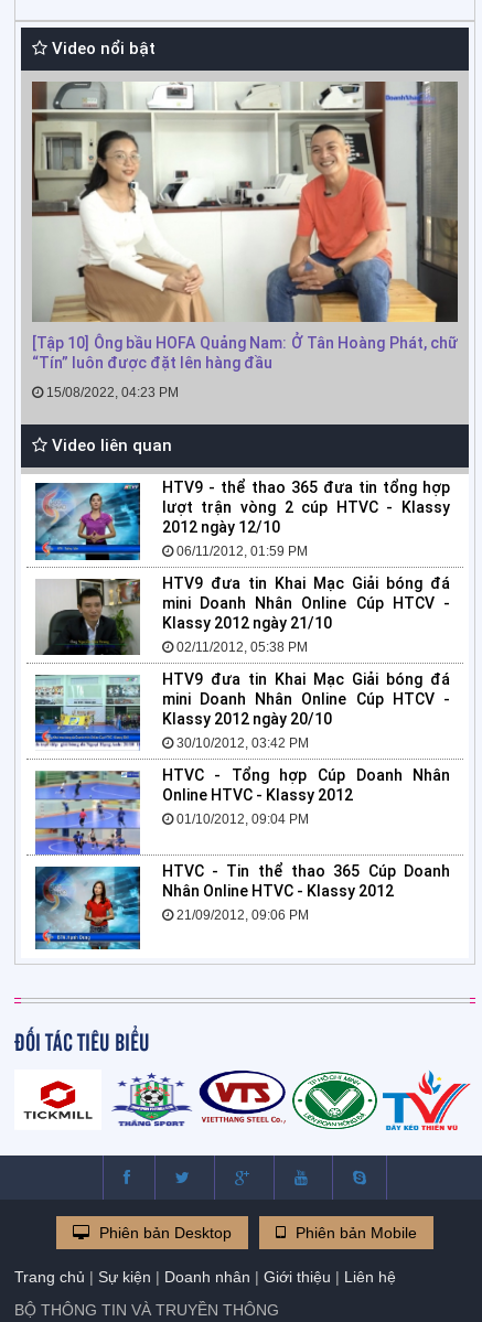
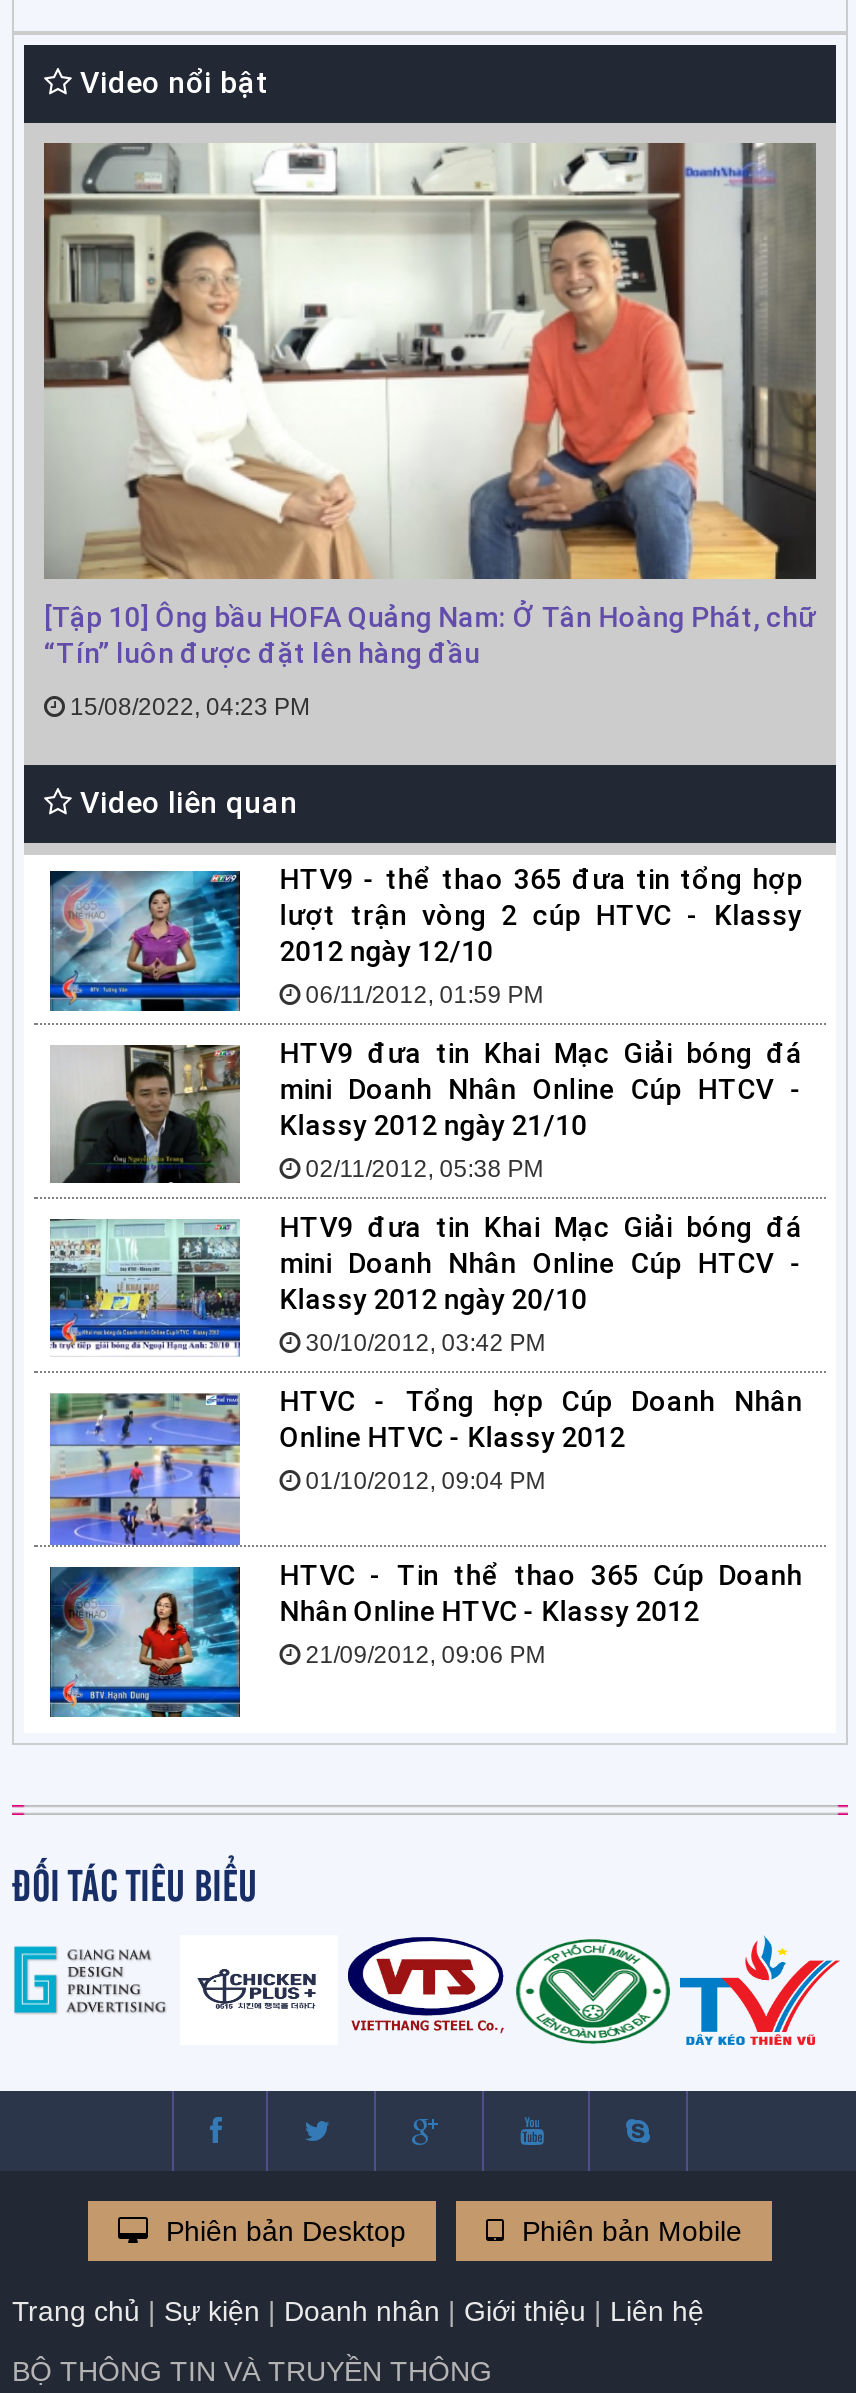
[15,1075,99,1120] [image] -> [12,1943,168,2025] [image]
[111,1072,192,1127] [image] -> [190,1943,332,2037] [image]

